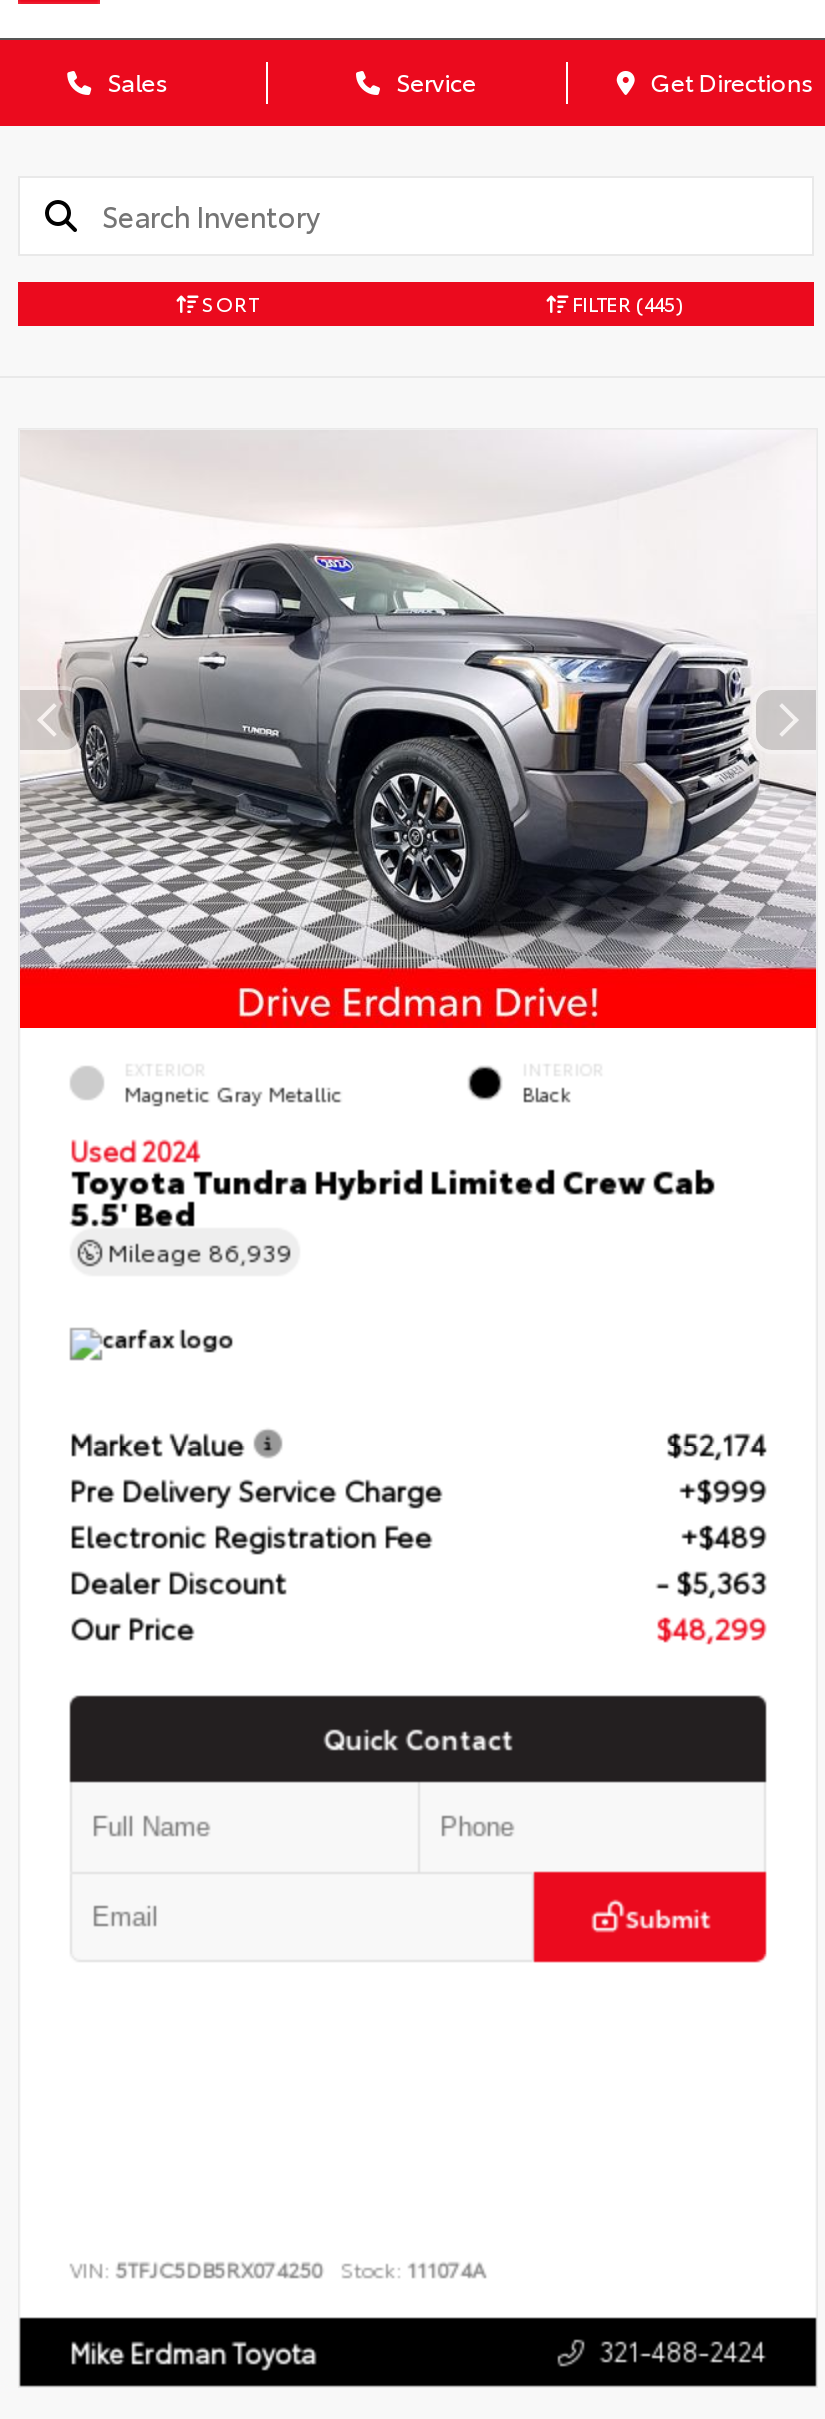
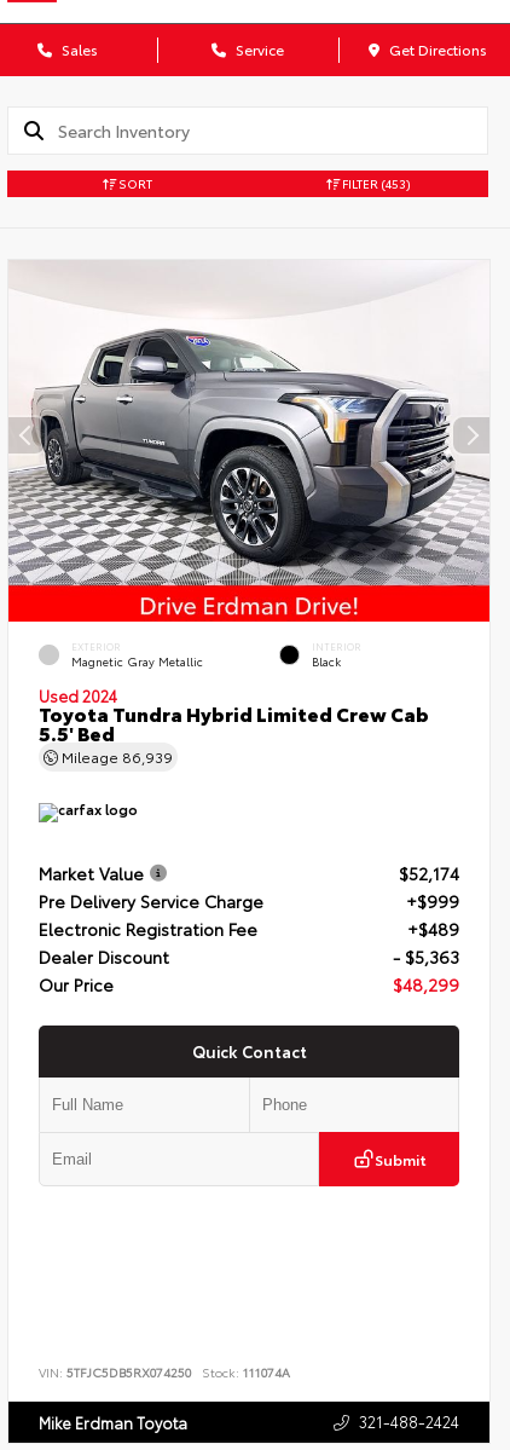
[568,288,684,318] FILTER (445) -> [339,174,410,192] FILTER (453)

